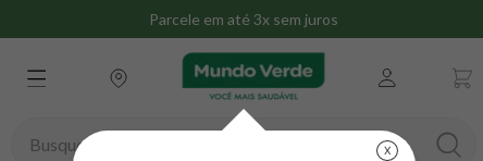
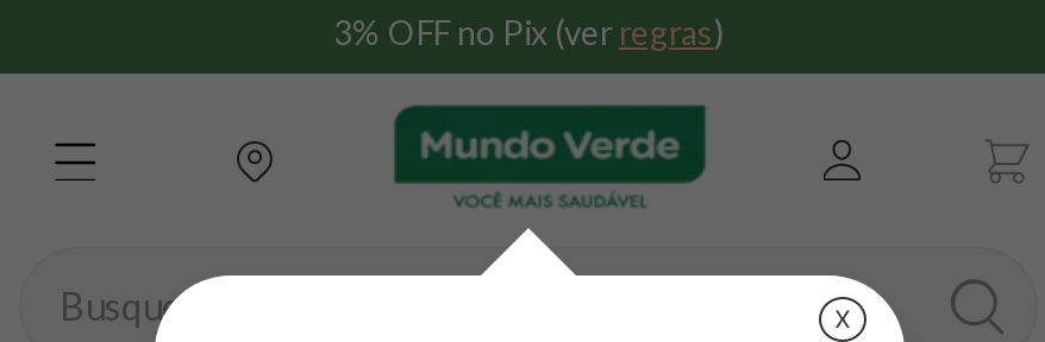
[149,10,338,28] Parcele em até 3x sem juros -> [333,12,724,52] 3% OFF no Pix (ver regras)

